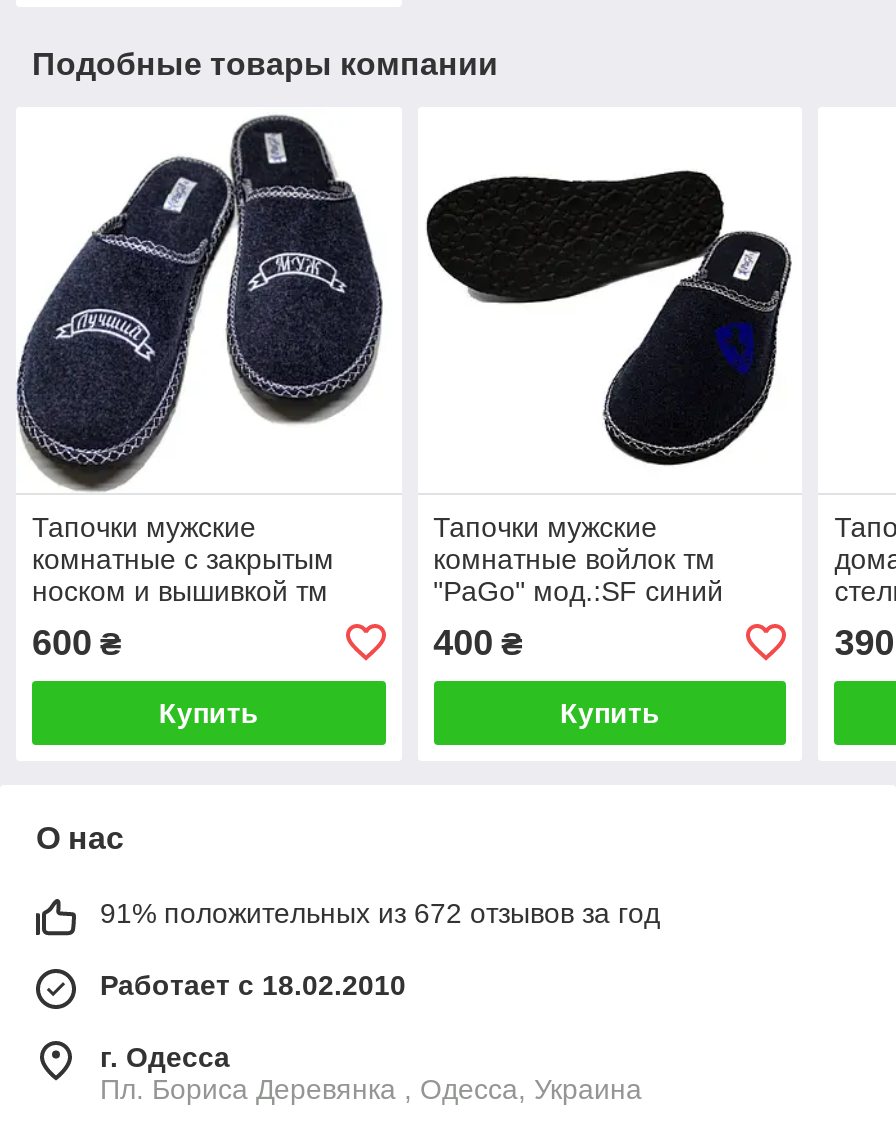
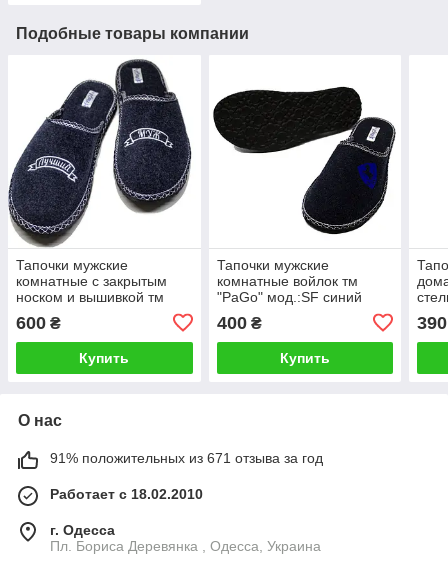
[100,896,660,928] 91% положительных из 672 отзывов за год -> [50,450,323,466] 91% положительных из 671 отзыва за год

